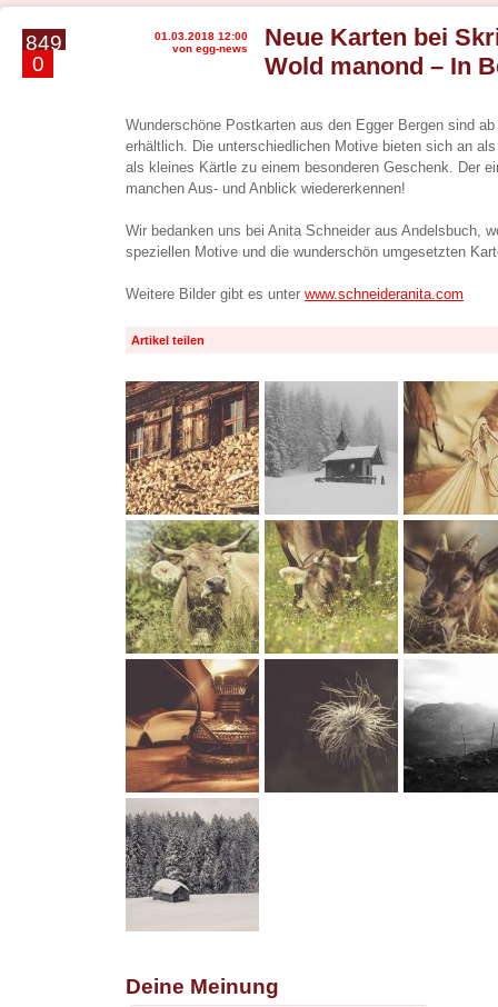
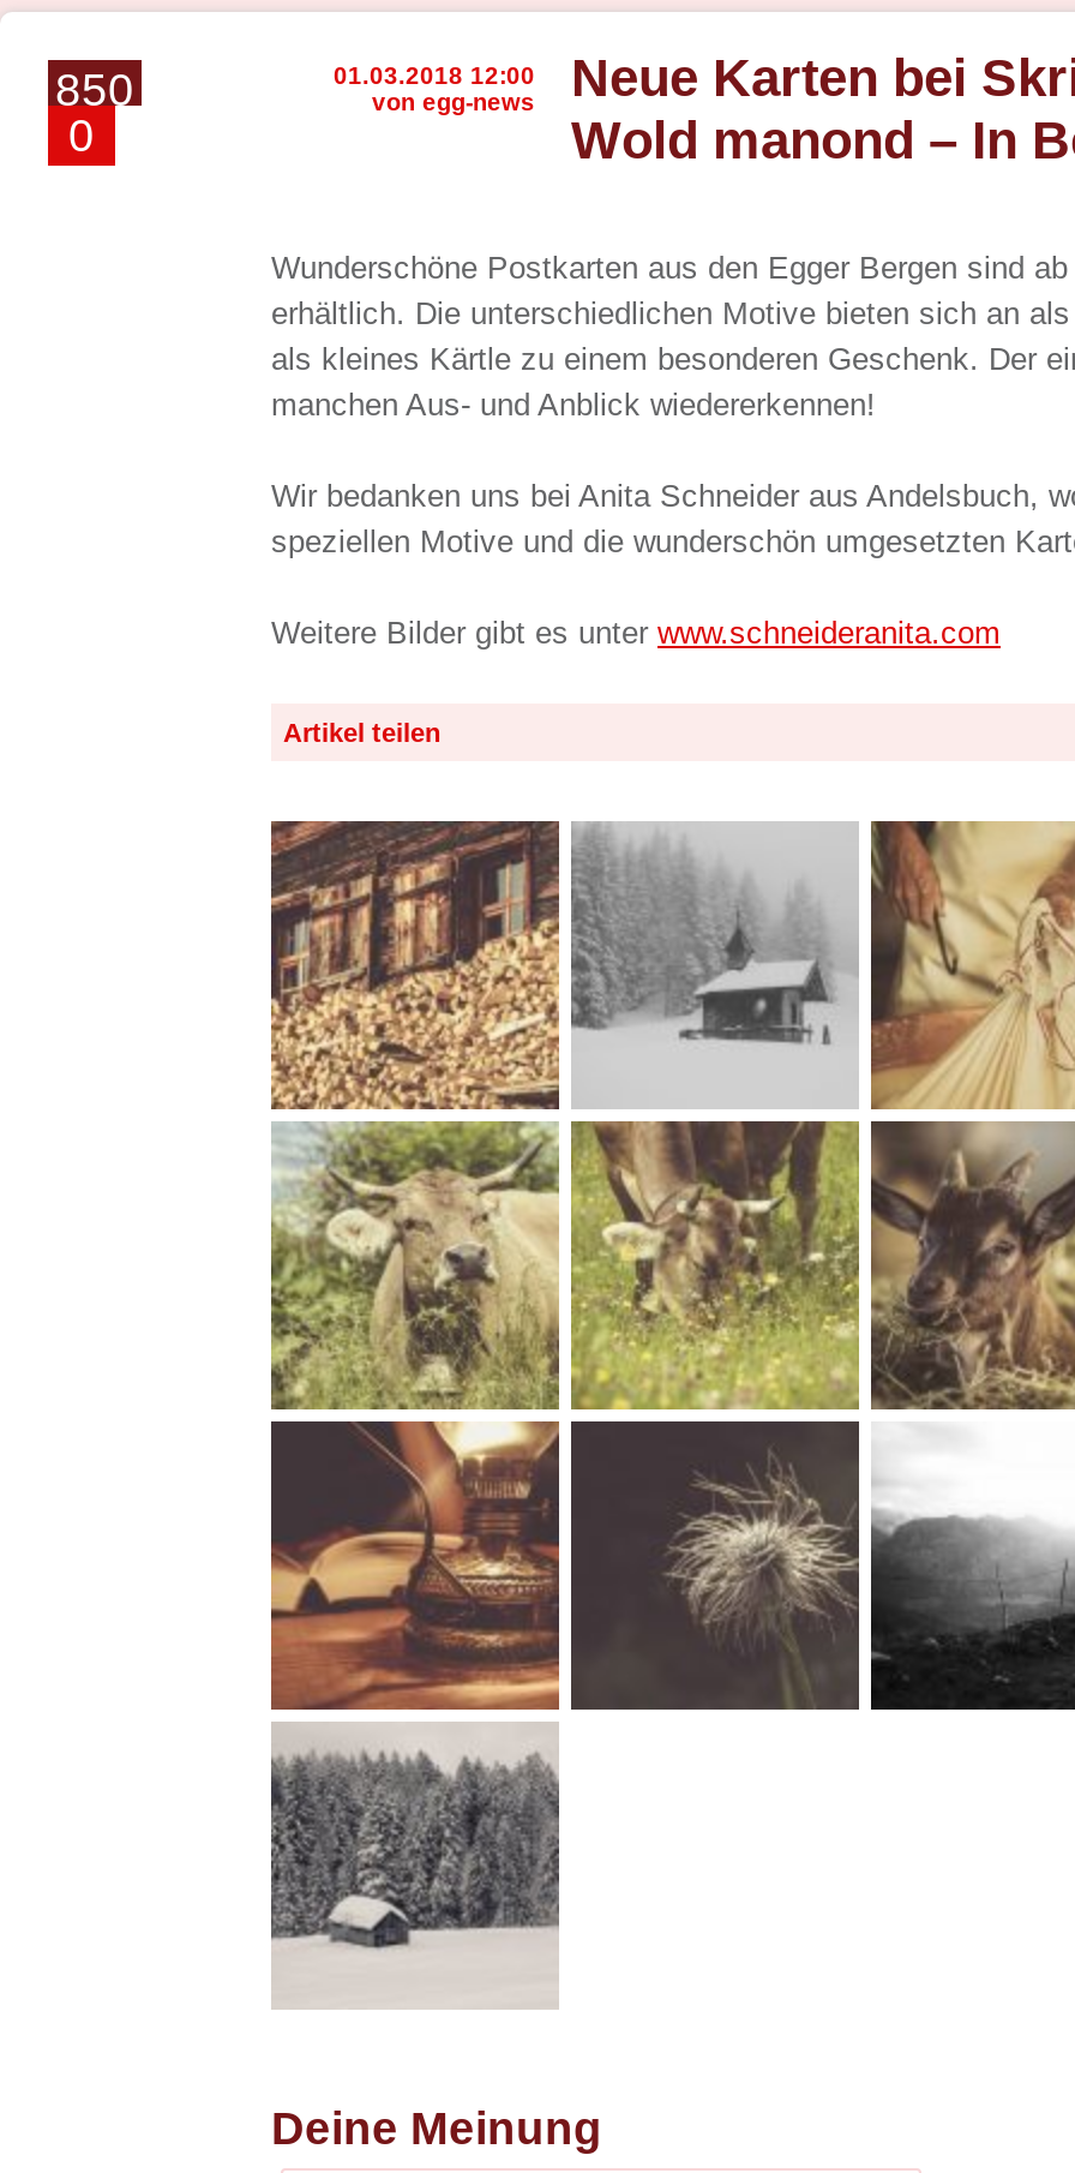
[26,31,62,54] 849 -> [55,65,134,115] 850

